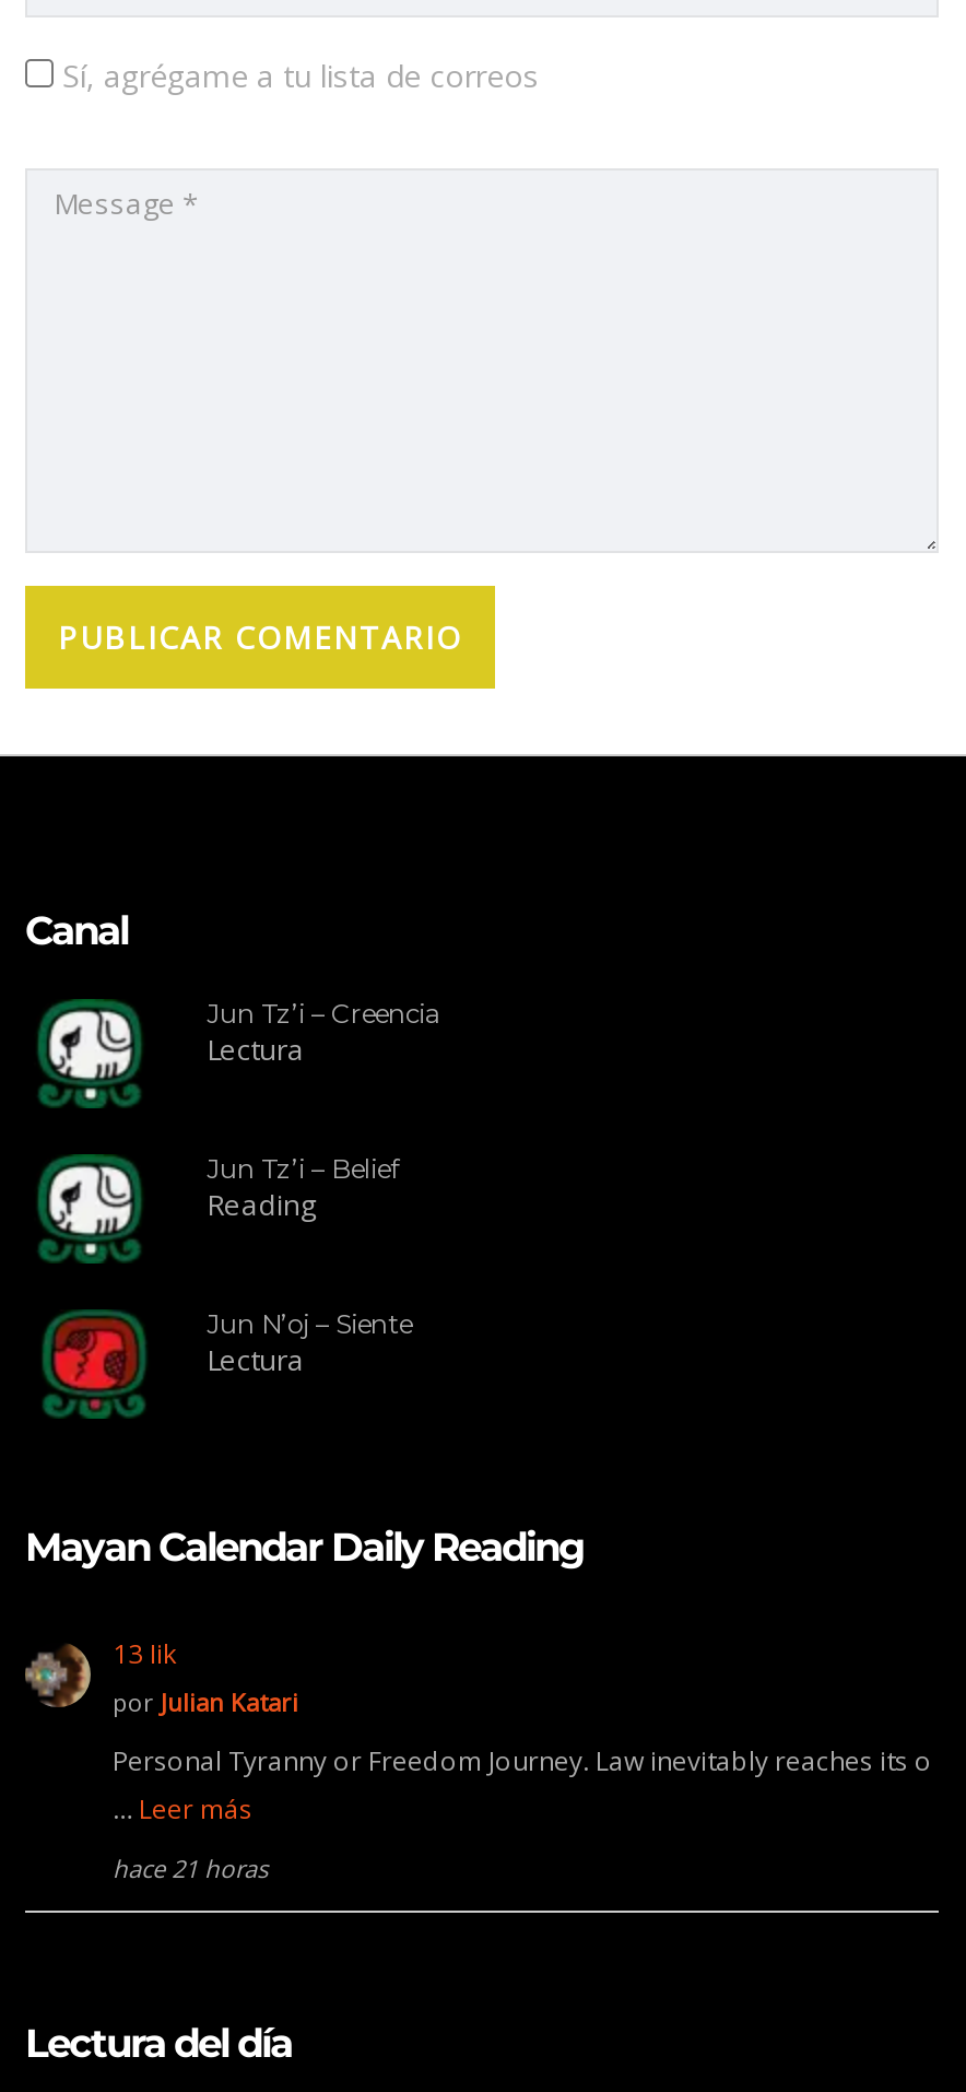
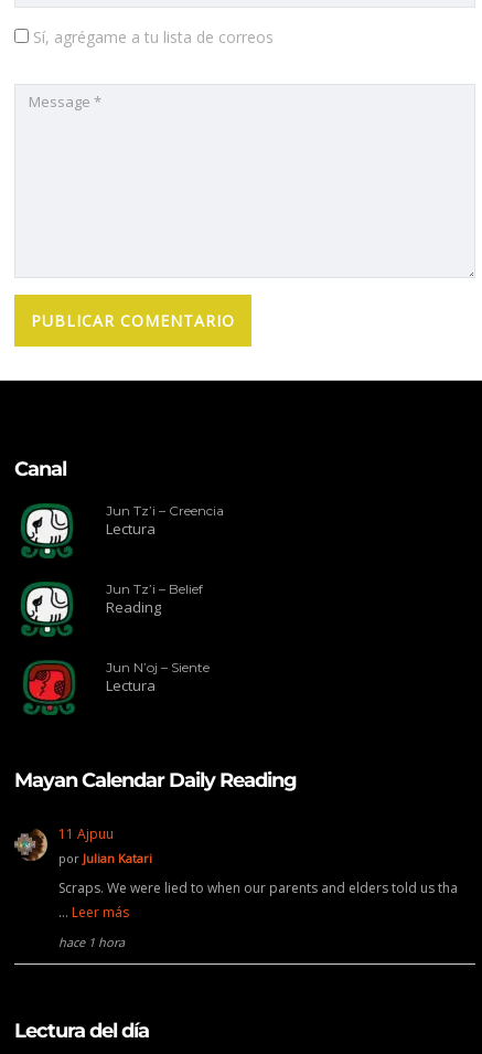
[113,1635,176,1672] 13 Iik -> [58,824,114,843] 11 Ajpuu
[113,1742,932,1779] Personal Tyranny or Freedom Journey. Law inevitably reaches its o -> [58,879,458,897] Scraps. We were lied to when our parents and elders told us tha
[113,1852,268,1884] hace 21 horas -> [58,934,125,950] hace 1 hora

